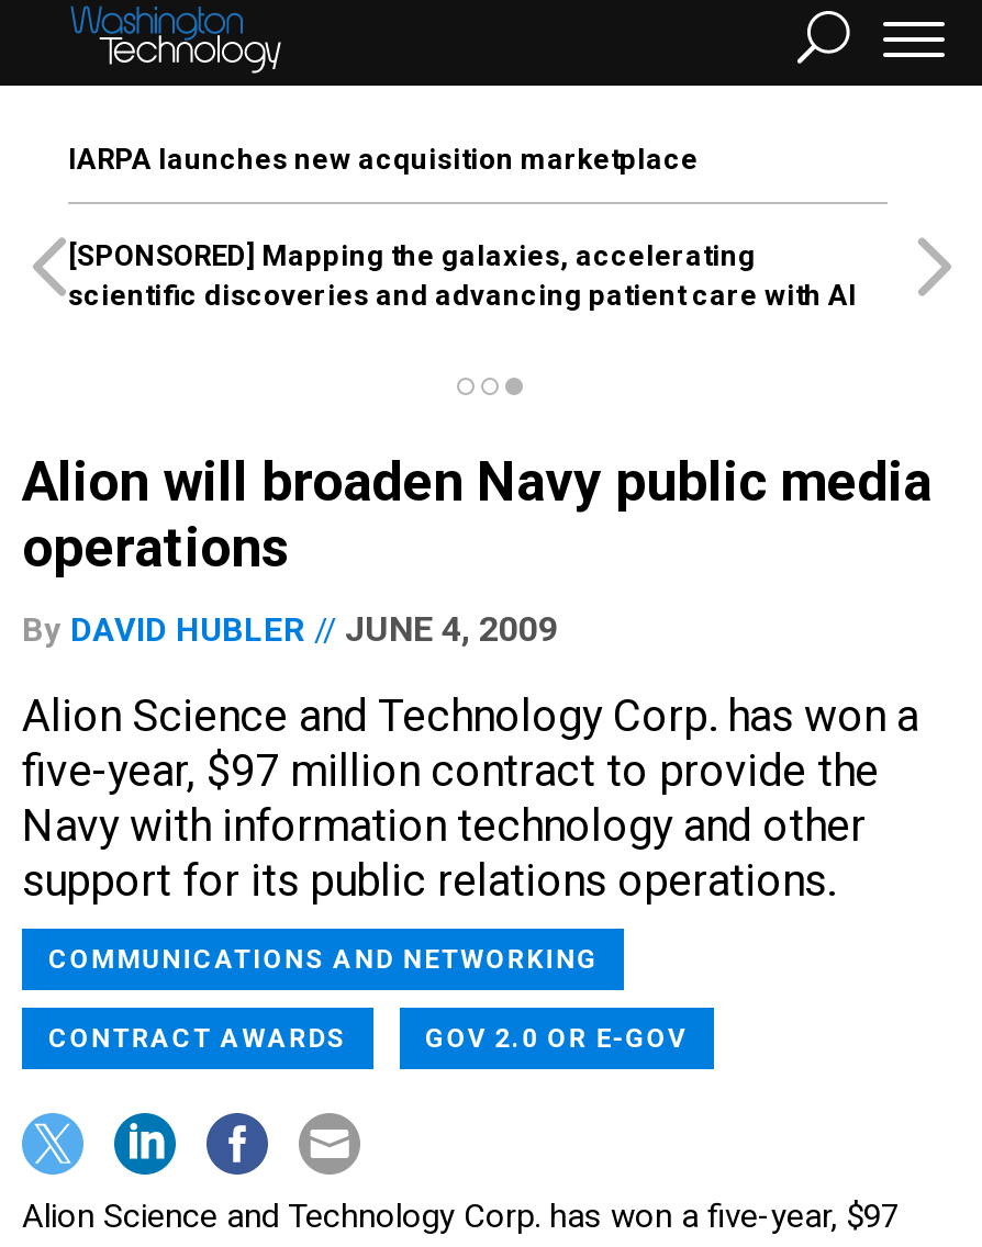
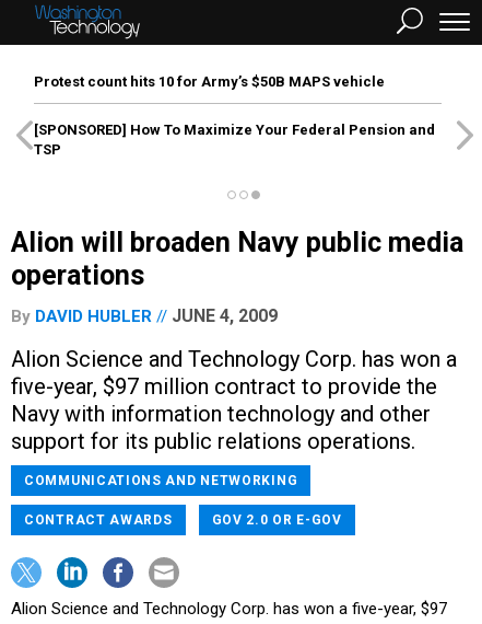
[68,143,699,176] IARPA launches new acquisition marketplace -> [34,73,385,90] Protest count hits 10 for Army’s $50B MAPS vehicle
[68,239,857,312] [SPONSORED] Mapping the galaxies, accelerating | scientific discoveries and advancing patient care with AI -> [34,122,435,158] [SPONSORED] How To Maximize Your Federal Pension and | TSP

